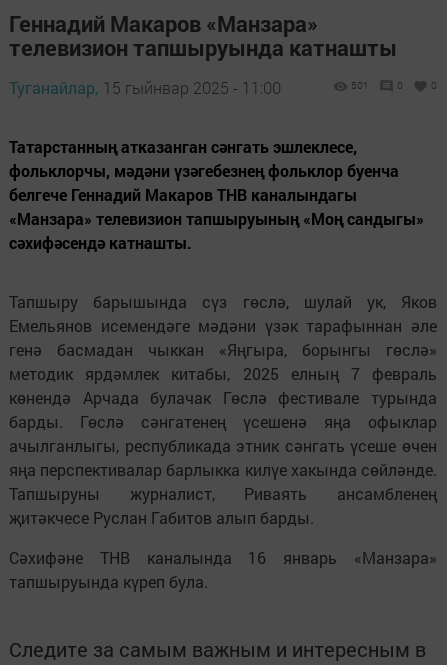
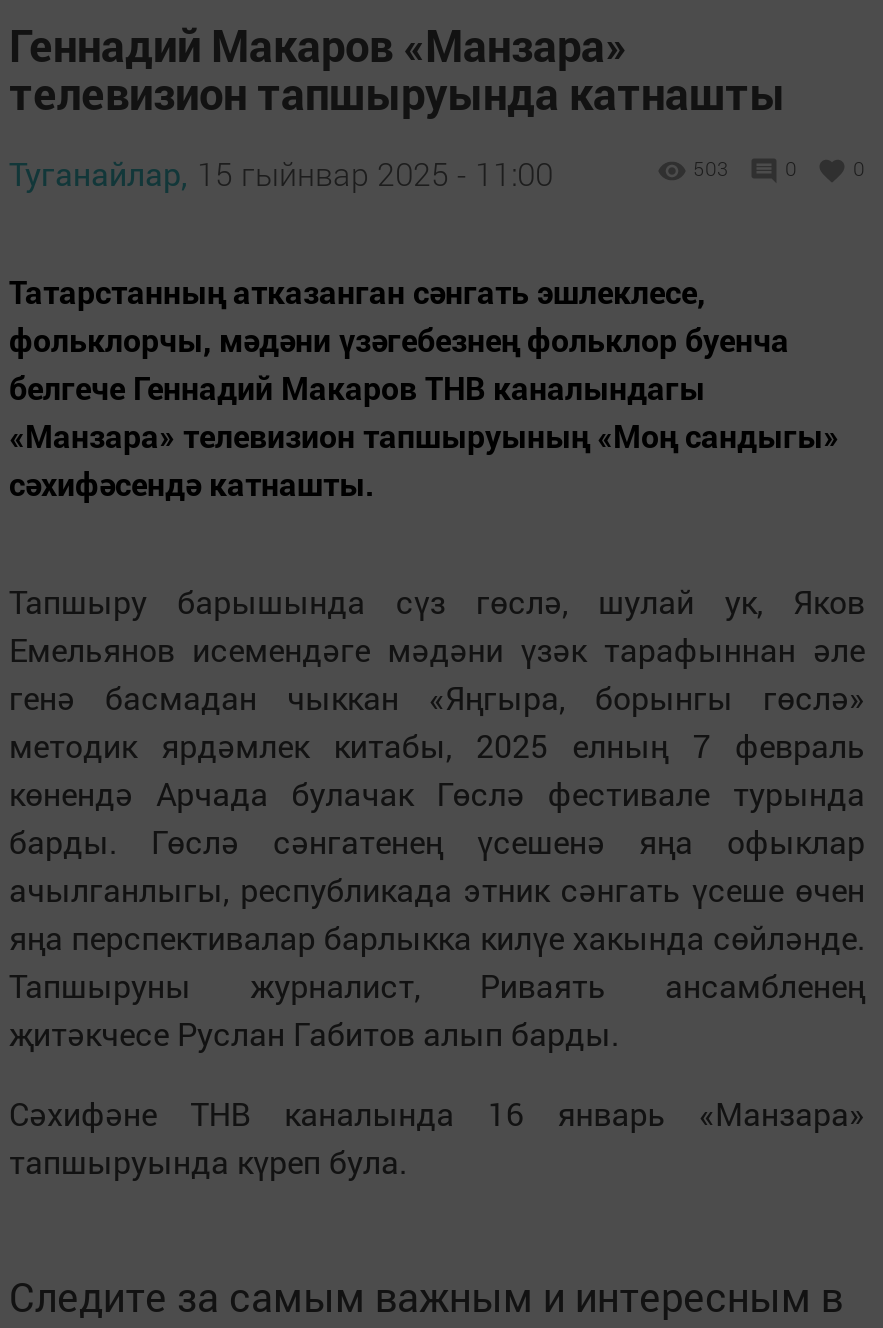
[351,79,369,92] 501 -> [693,156,729,182] 503

